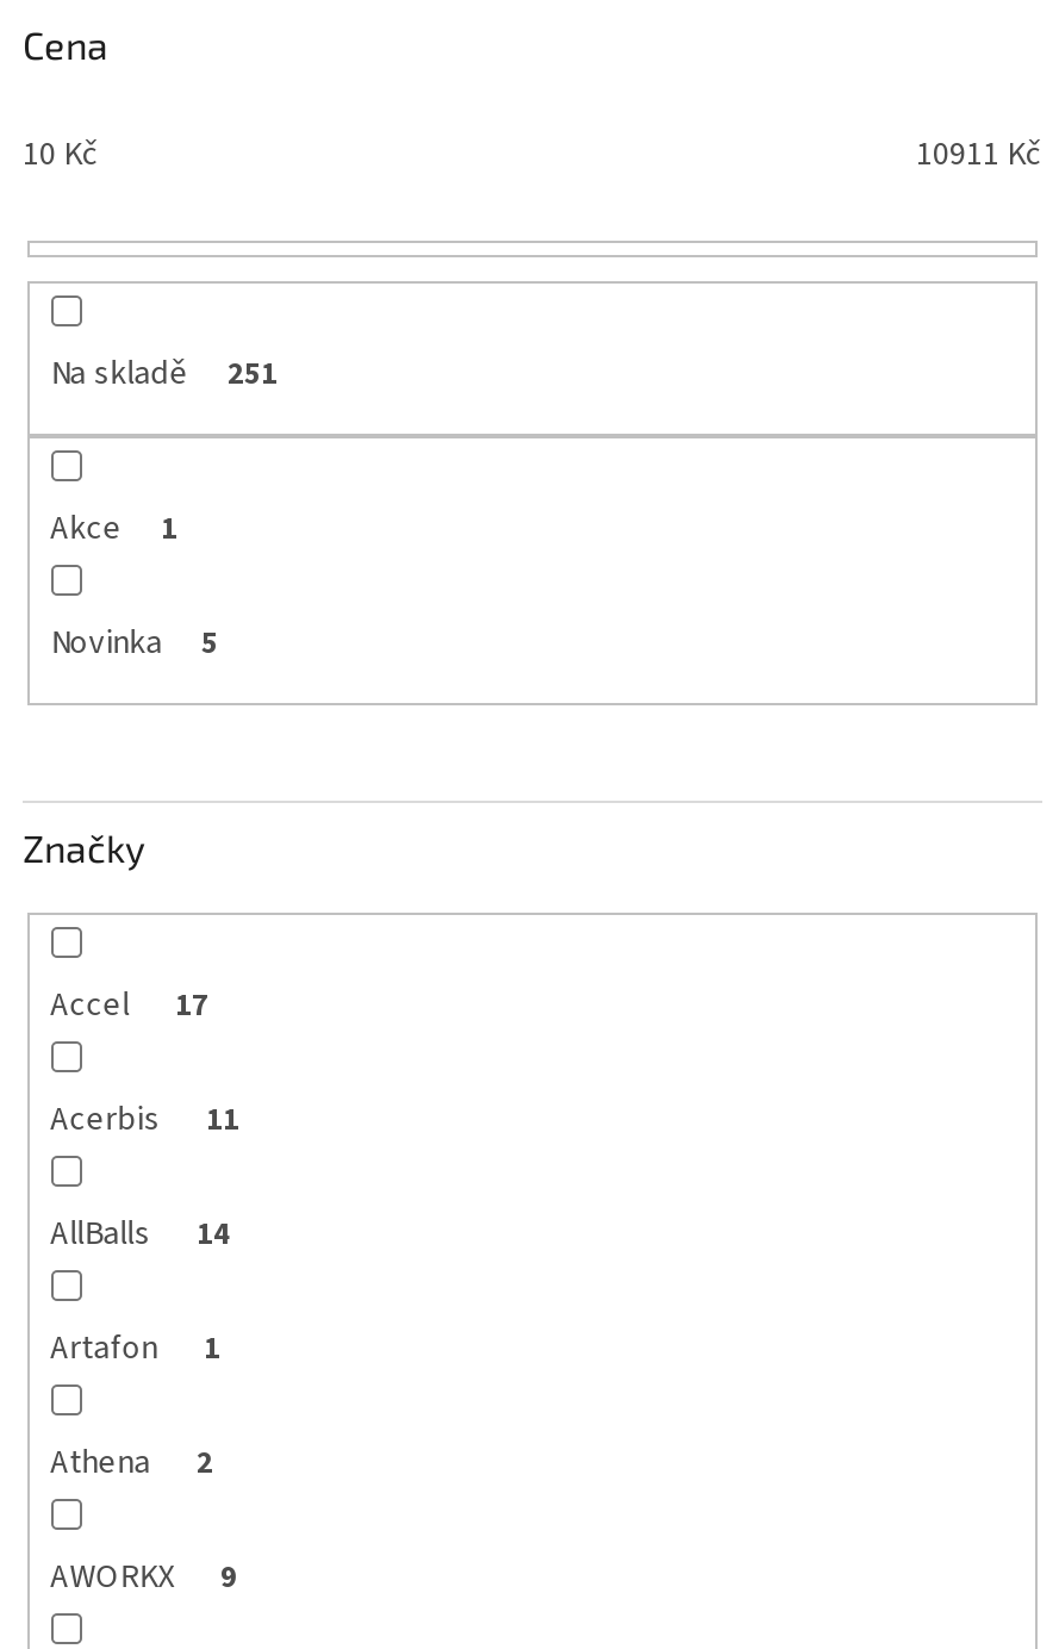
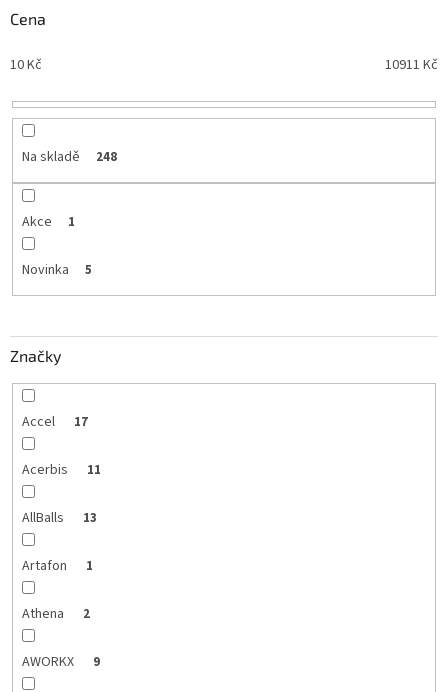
[51,349,277,397] Na skladě 251 -> [22,147,117,167] Na skladě 248
[51,1211,230,1259] AllBalls 14 -> [22,508,97,528] AllBalls 13

